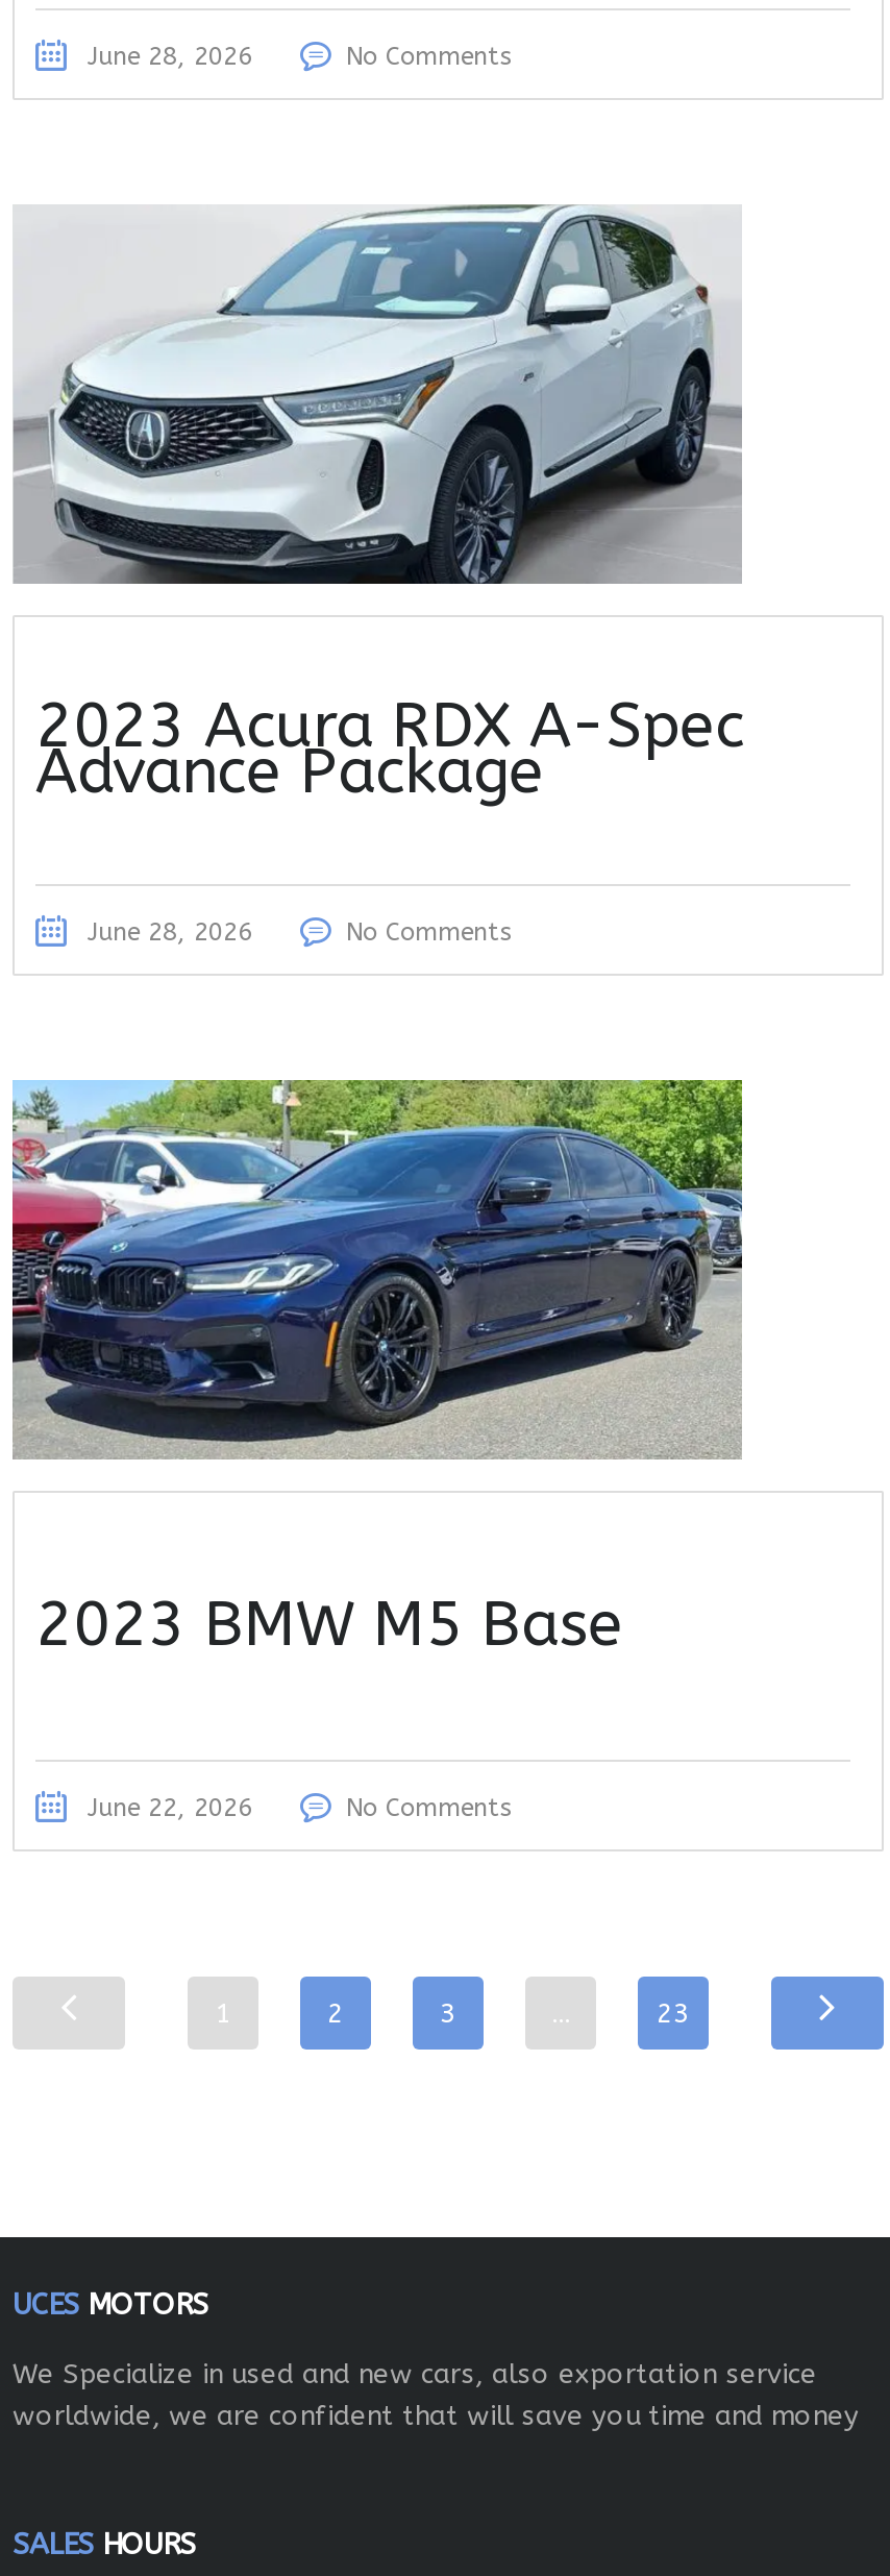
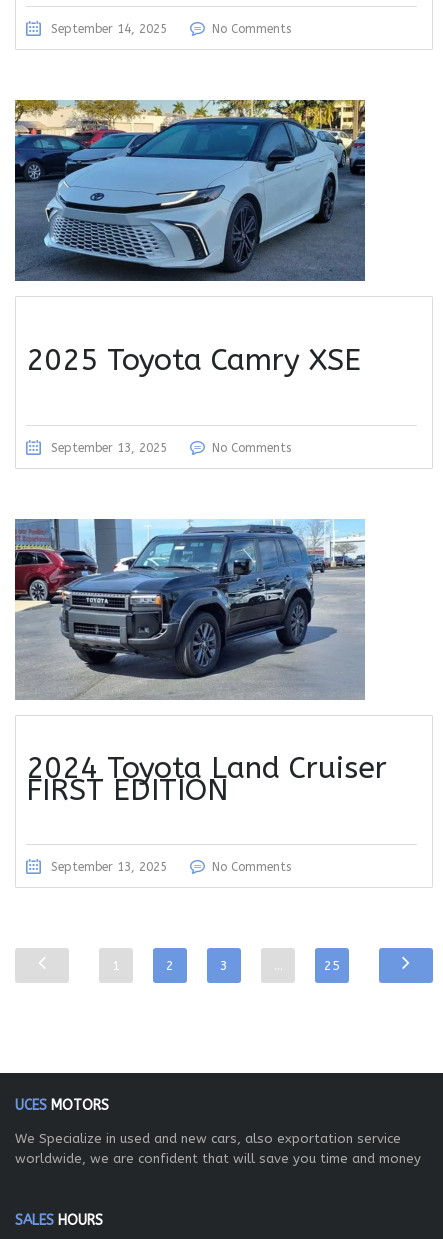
[88,43,252,72] June 28, 2026 -> [51,22,167,36] September 14, 2025
[13,203,742,585] [image] -> [14,99,366,281] [image]
[35,689,744,810] 2023 Acura RDX A-Spec | Advance Package -> [26,342,361,378] 2025 Toyota Camry XSE
[88,918,252,947] June 28, 2026 -> [51,441,167,455] September 13, 2025
[10,1077,744,1454] [image] -> [14,518,365,699] [image]
[35,1587,623,1662] 2023 BMW M5 Base -> [26,750,387,808] 2024 Toyota Land Cruiser | FIRST EDITION
[88,1794,252,1823] June 22, 2026 -> [51,860,167,874] September 13, 2025
[657,1998,690,2029] 23 -> [324,958,340,973] 25

